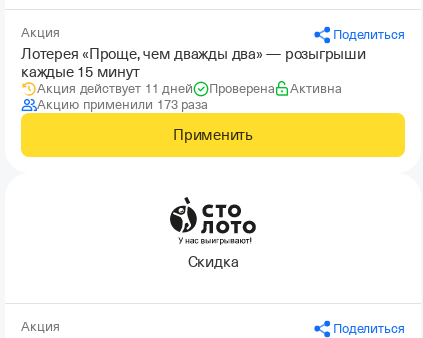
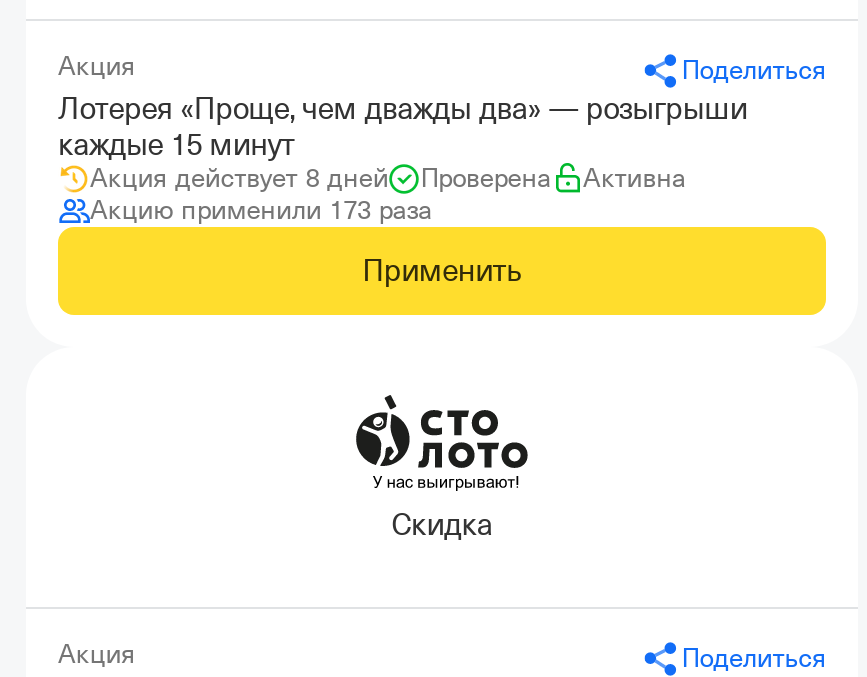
[37,81,193,96] Акция действует 11 дней -> [90,163,388,193] Акция действует 8 дней

